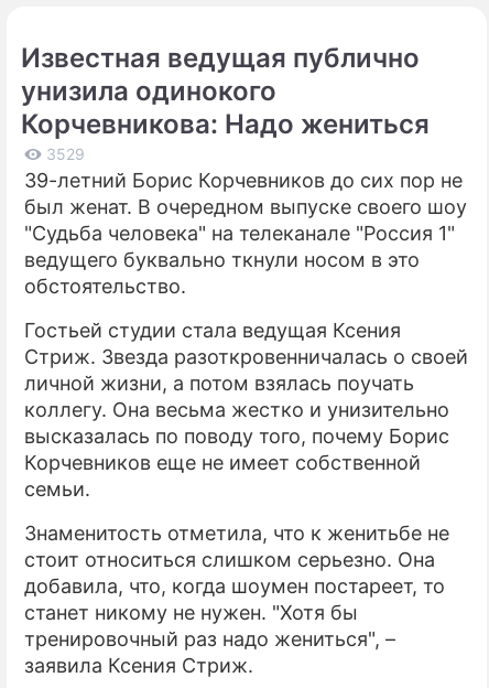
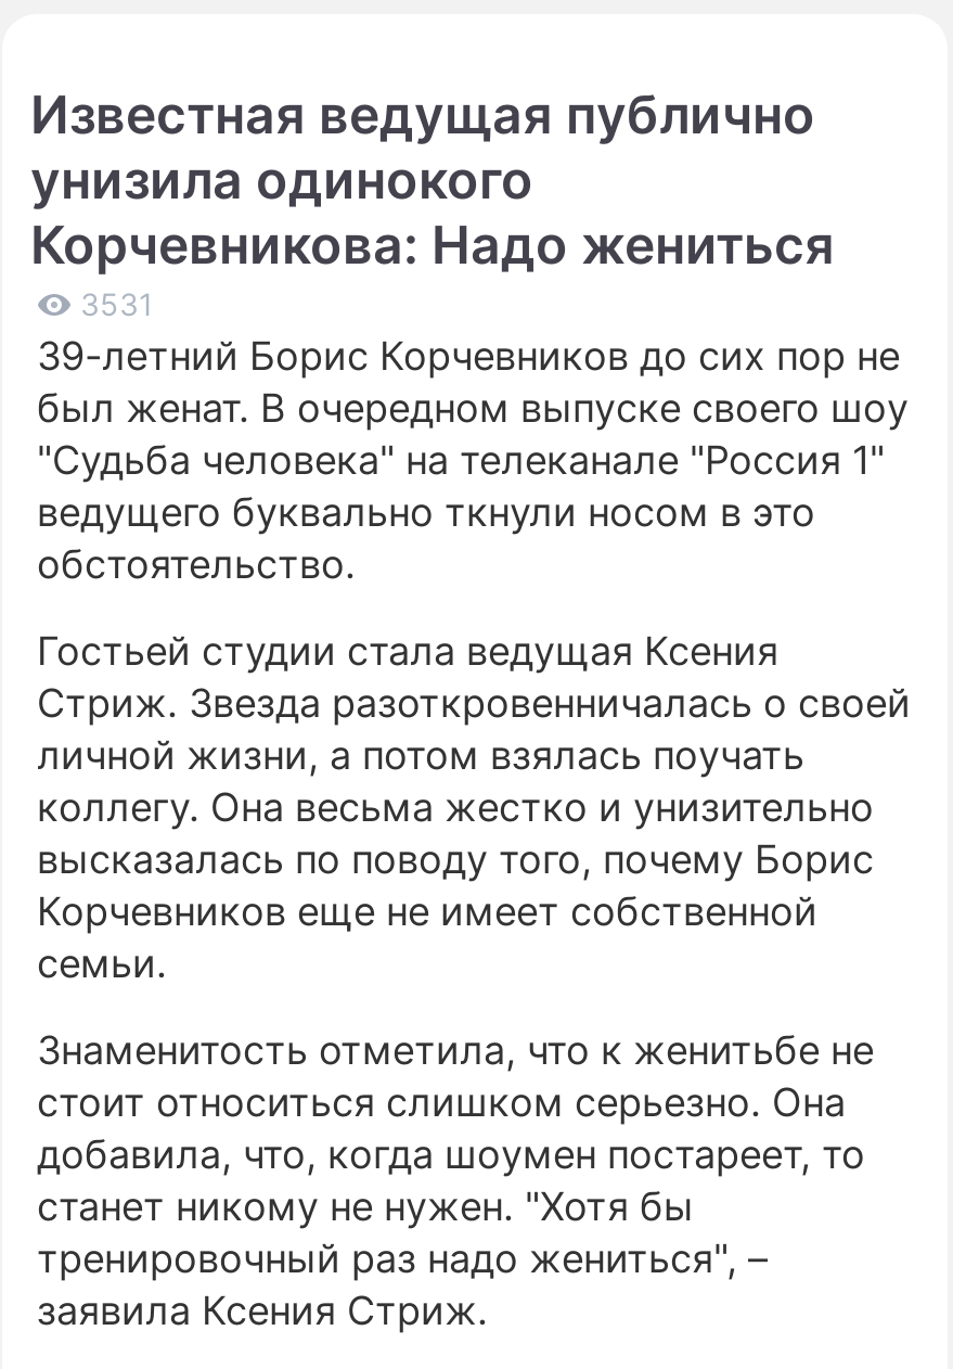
[46,144,85,163] 3529 -> [80,285,154,322] 3531

